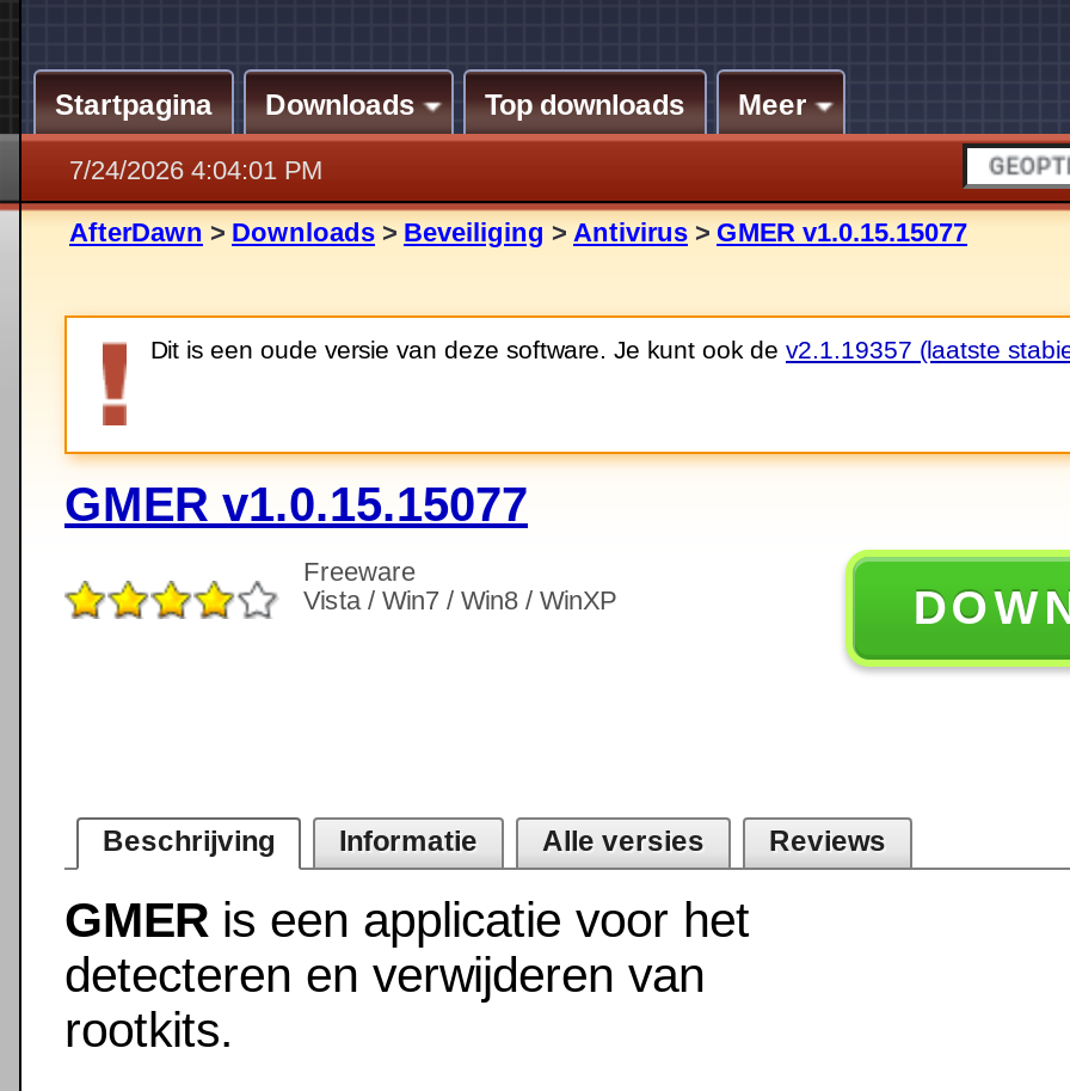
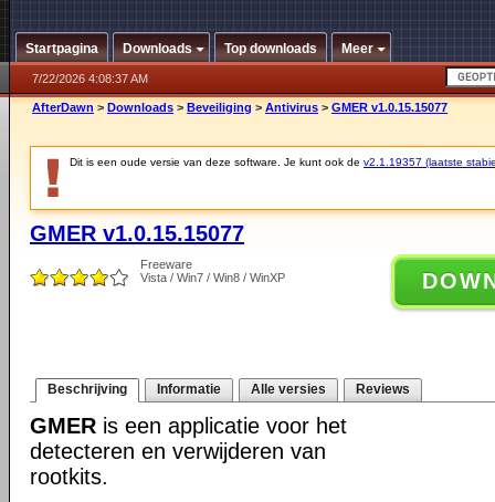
[69,155,322,184] 7/24/2026 4:04:01 PM -> [32,72,148,85] 7/22/2026 4:08:37 AM

